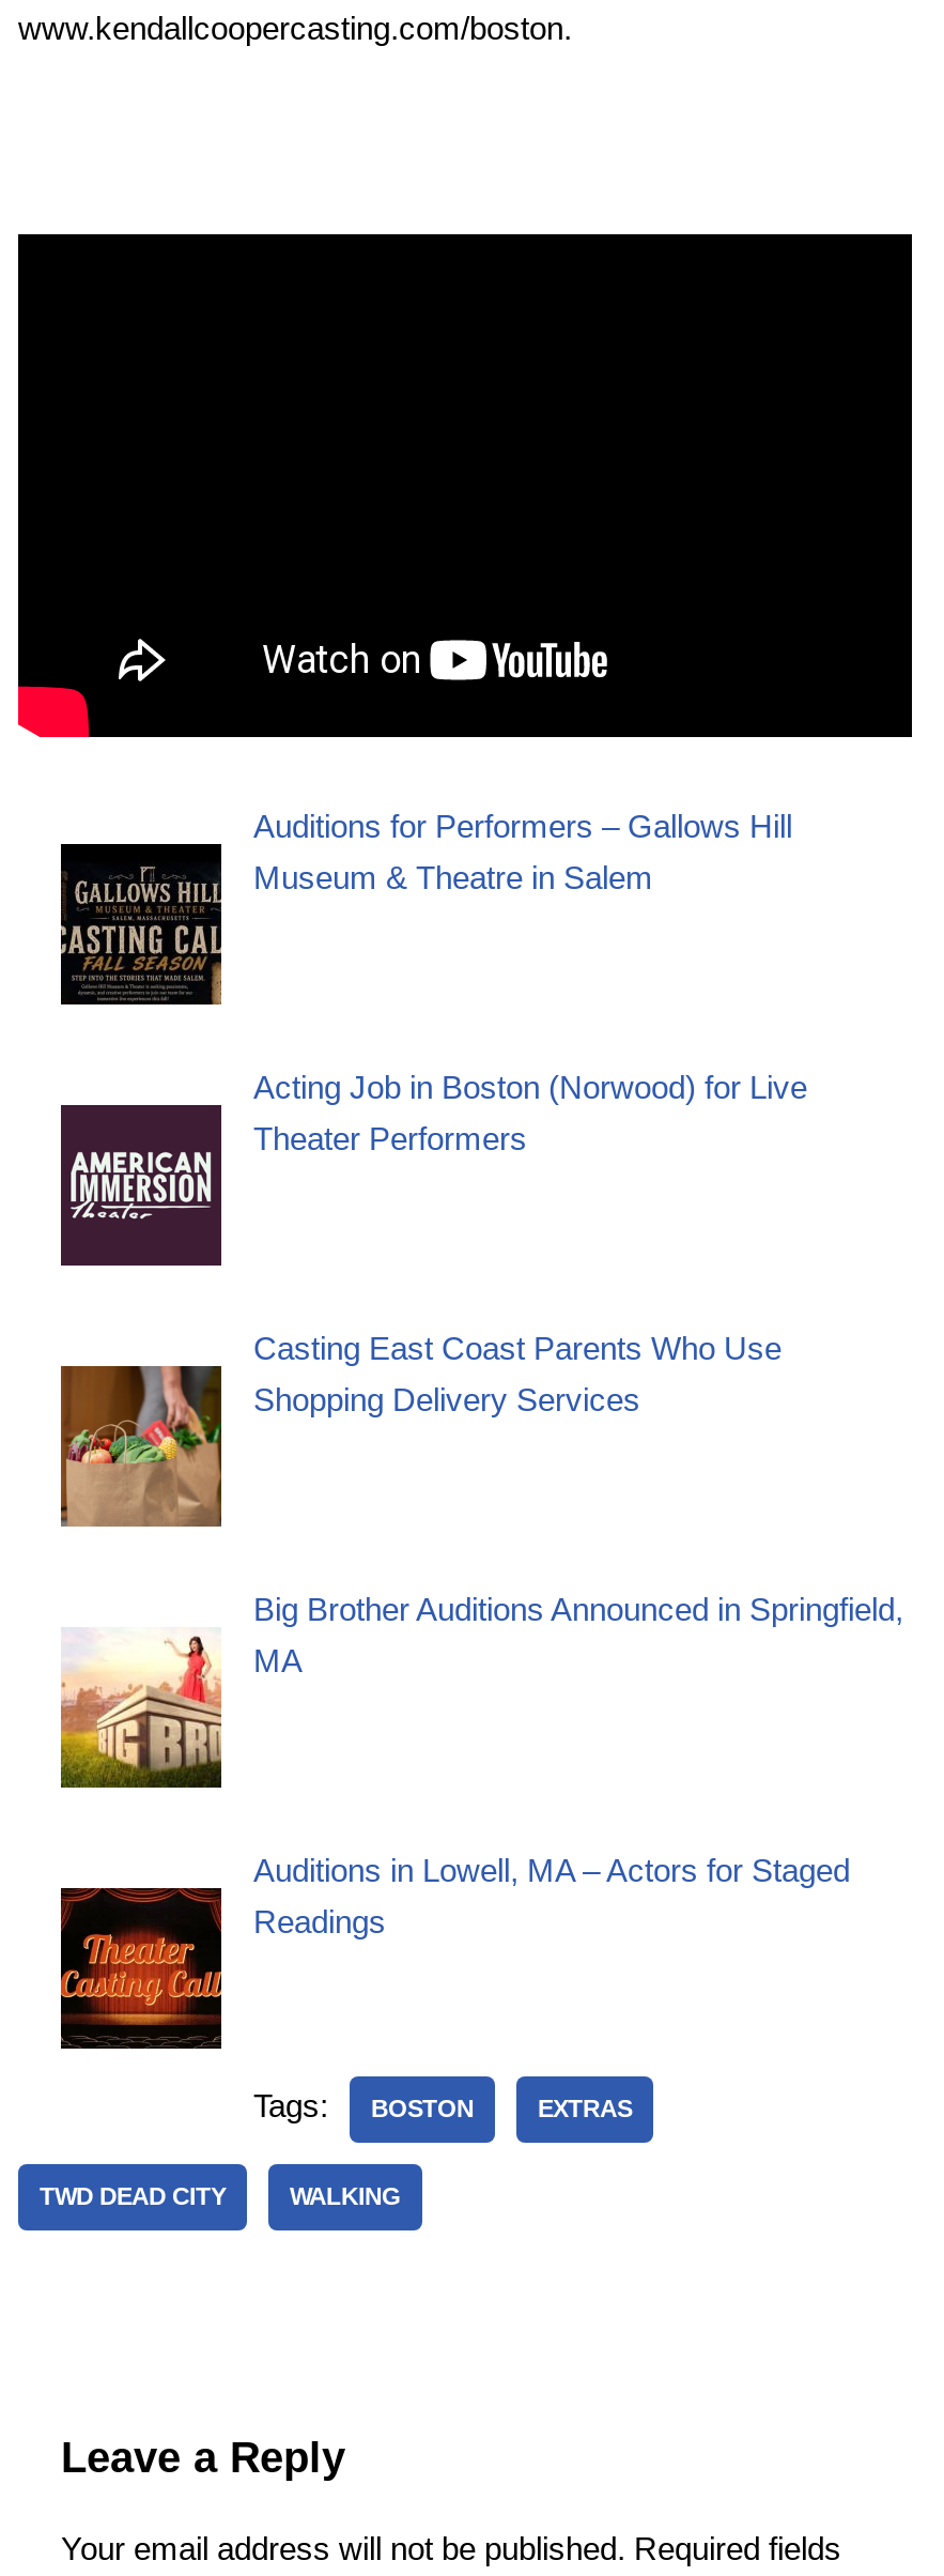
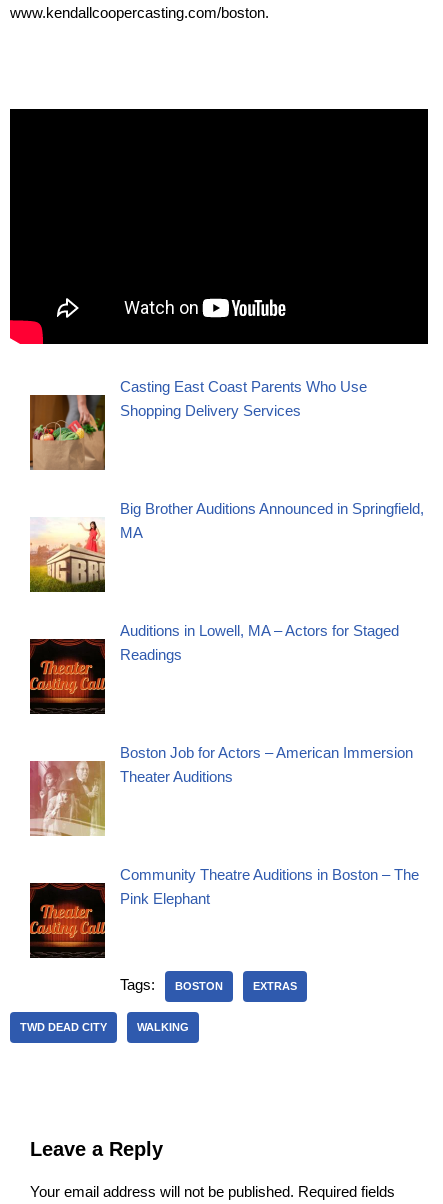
[59,808,792,1006] [image] | Auditions for Performers – Gallows Hill | Museum & Theatre in Salem -> none
[59,1069,807,1269] [image] | Acting Job in Boston (Norwood) for Live | Theater Performers -> none
moved [61,1330,903,1939] -> [30,377,424,662]: [image] | Casting East Coast Parents Who Use | Shopping Delivery Services | Big Brother Auditions Announced in Springfield, | MA | Auditions in Lowell, MA – Actors for Staged | Readings
moved [59,1885,223,2050] -> [29,637,106,714]: [image]
none -> [29,743,413,836] [image] | Boston Job for Actors – American Immersion | Theater Auditions
none -> [120,865,419,906] Community Theatre Auditions in Boston – The | Pink Elephant

